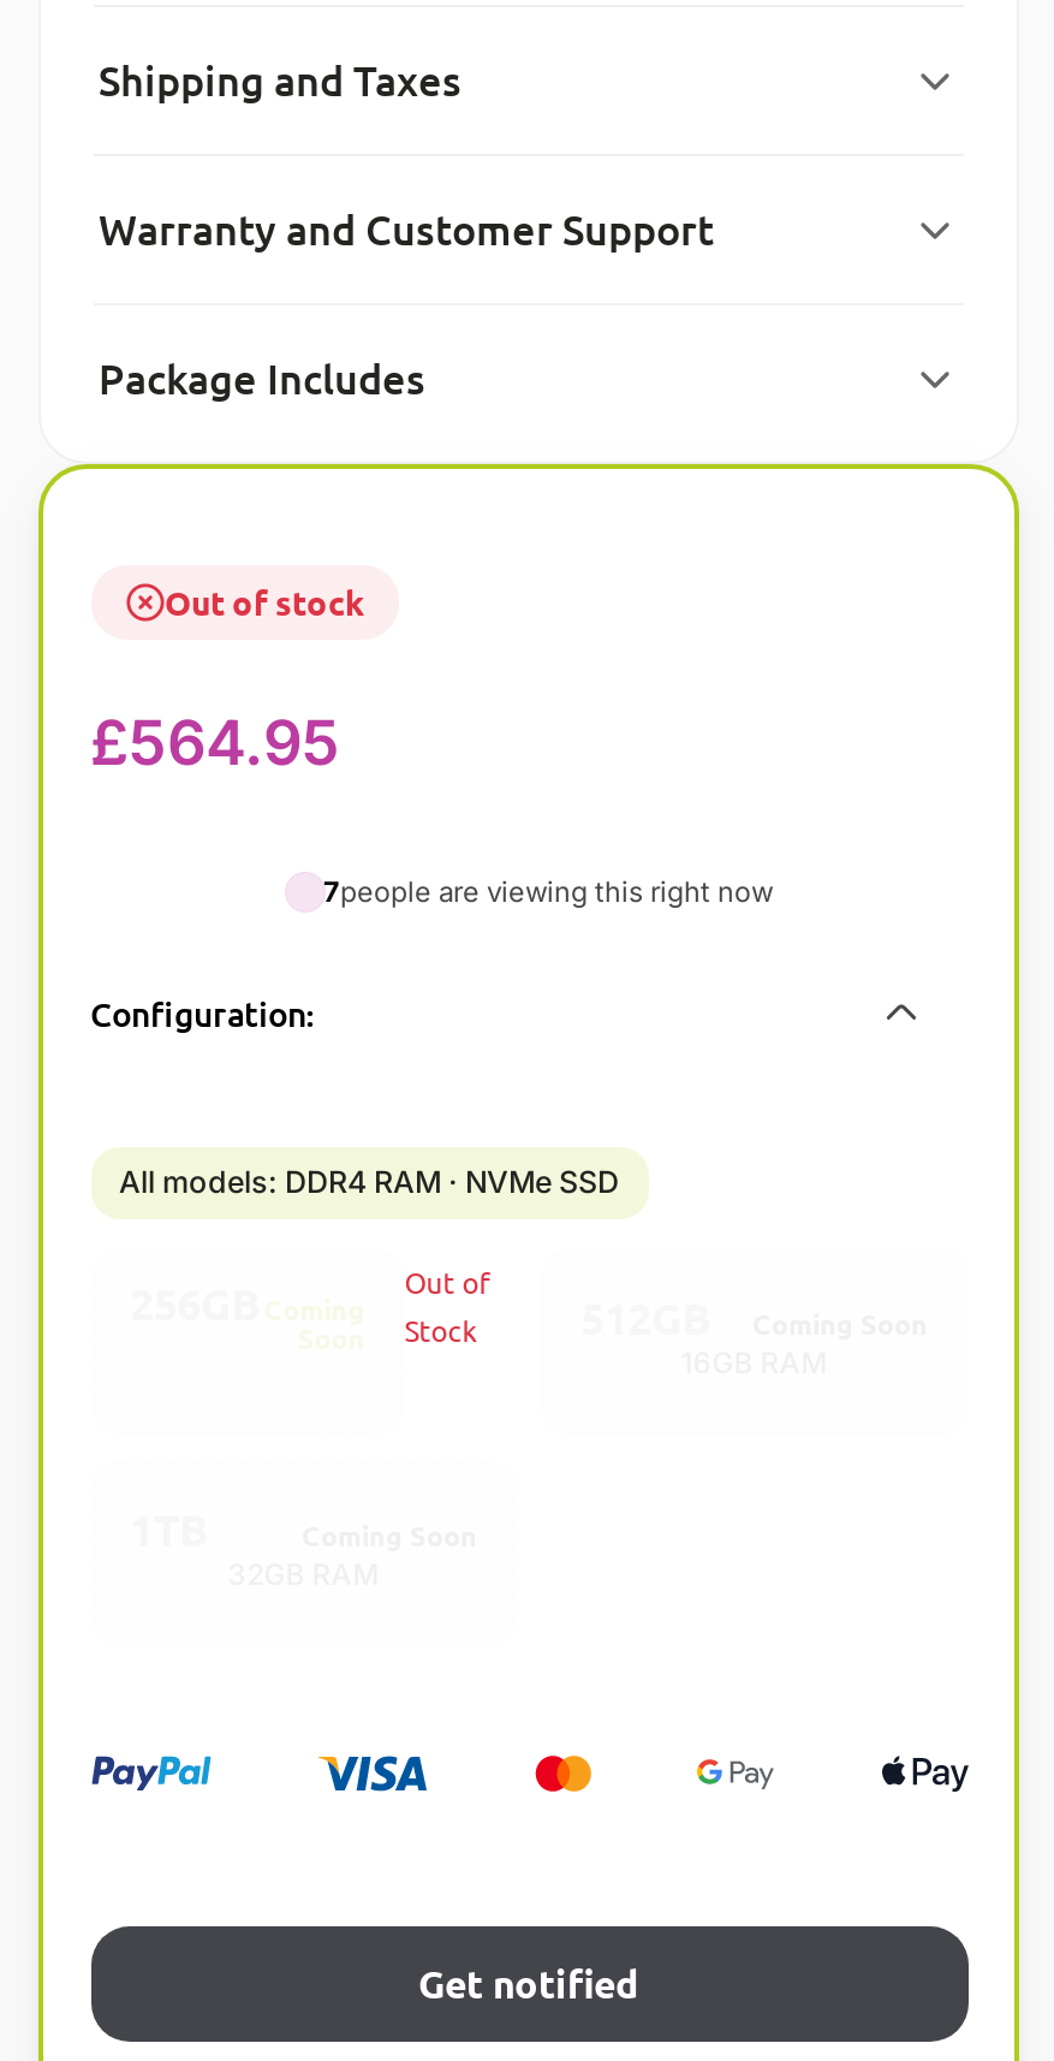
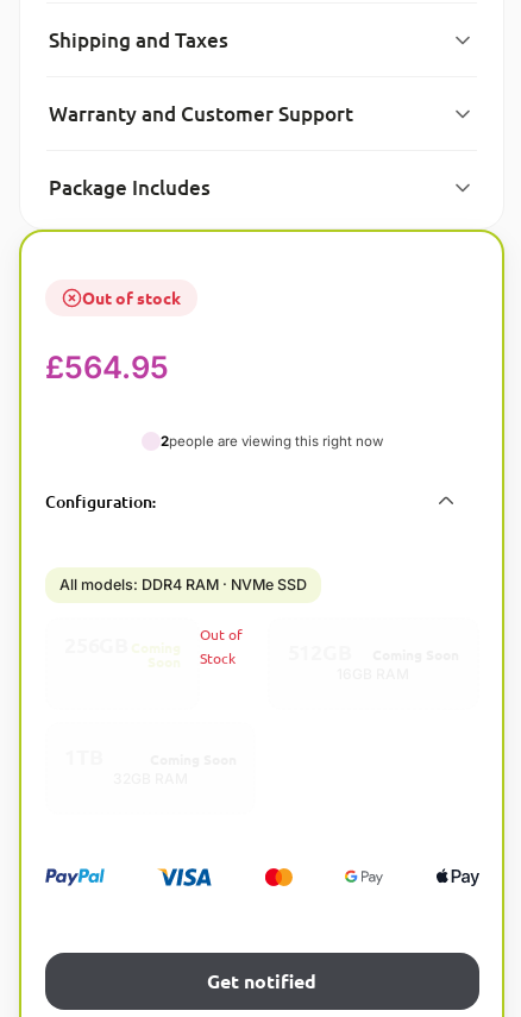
[323,874,773,908] 7people are viewing this right now -> [160,432,382,449] 2people are viewing this right now

